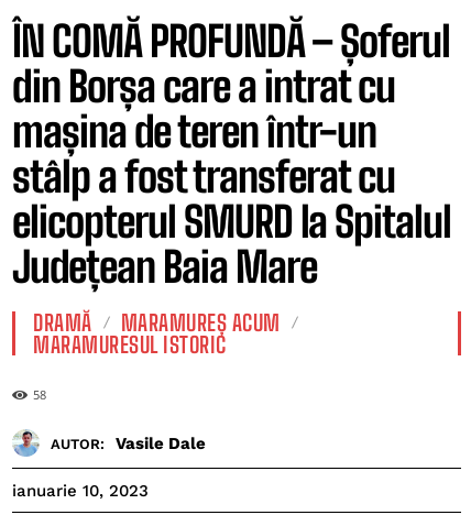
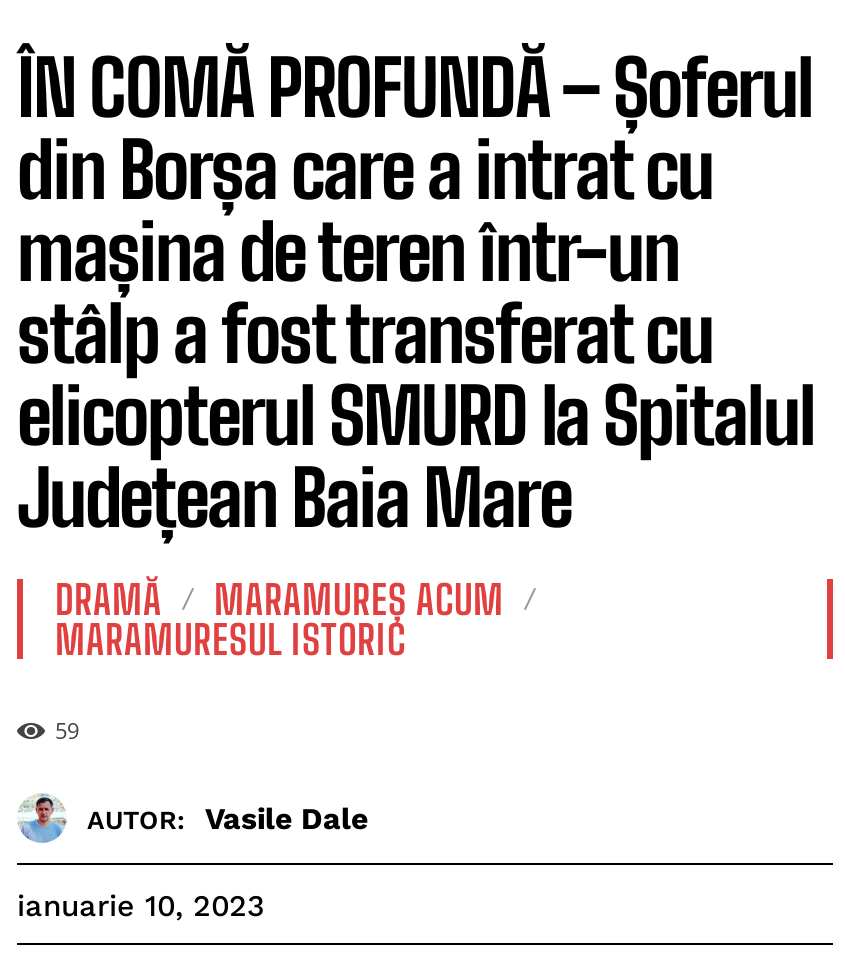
[33,386,46,403] 58 -> [55,715,79,745] 59

